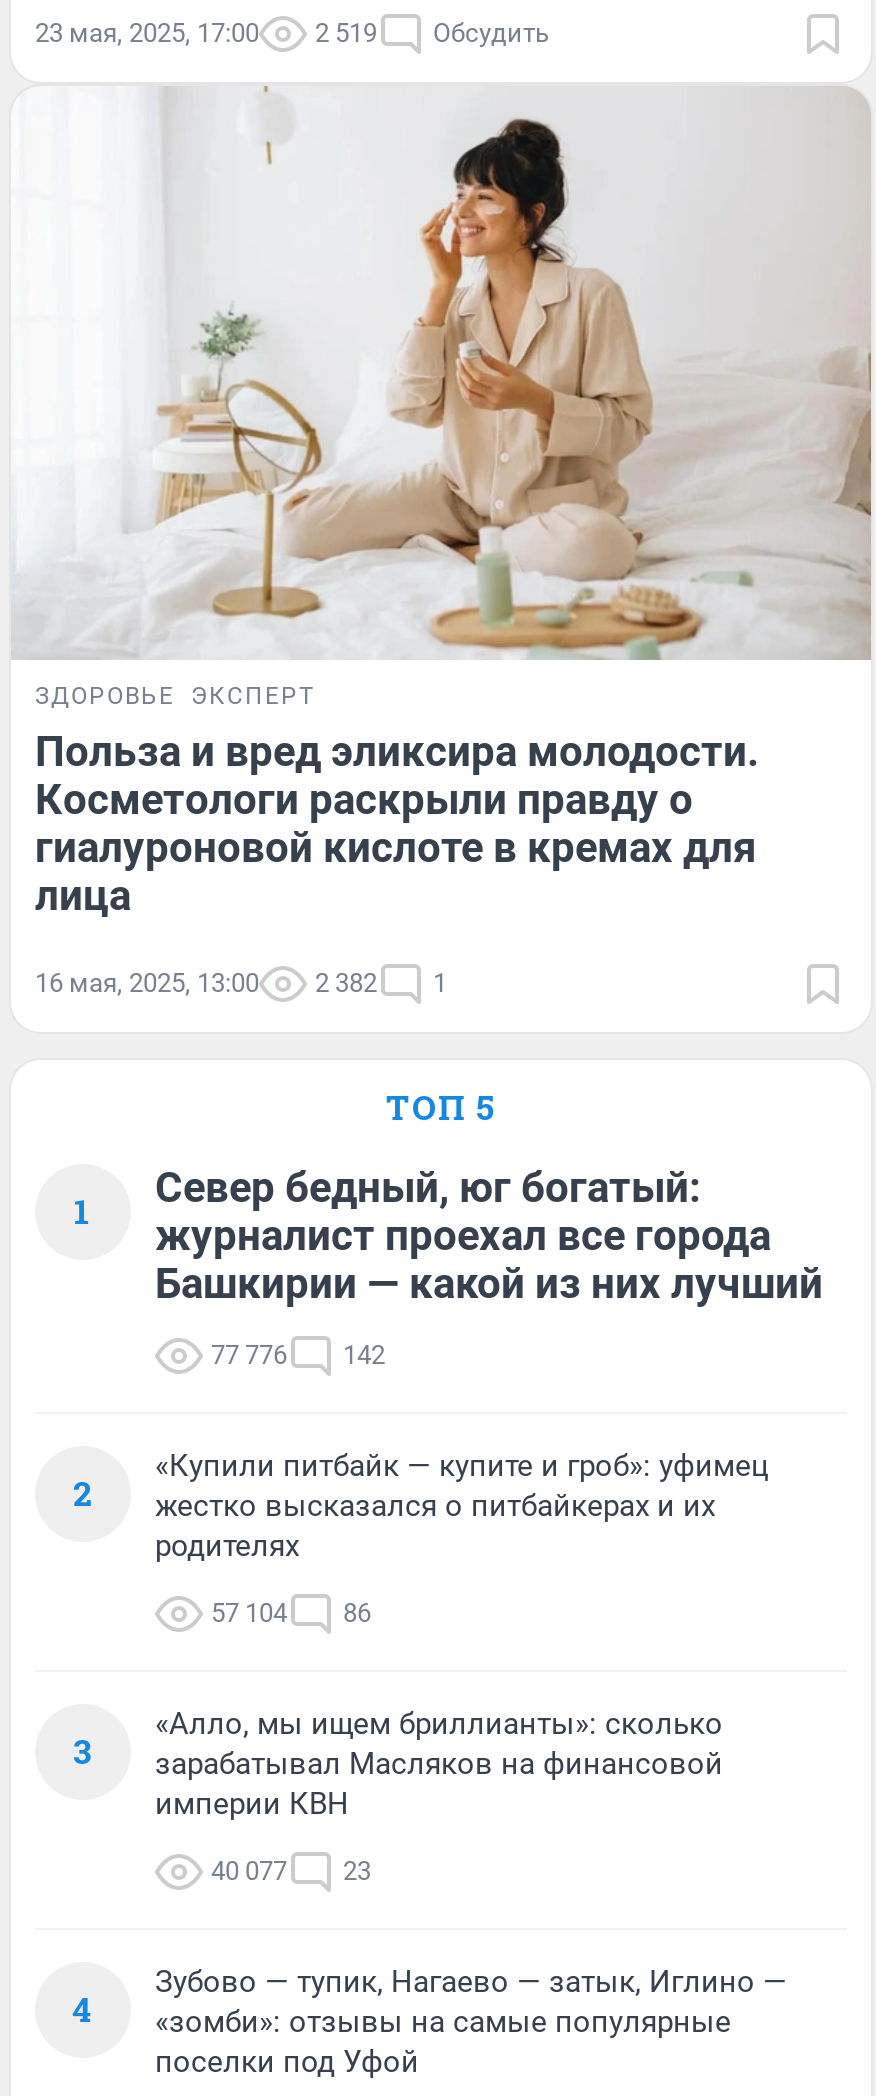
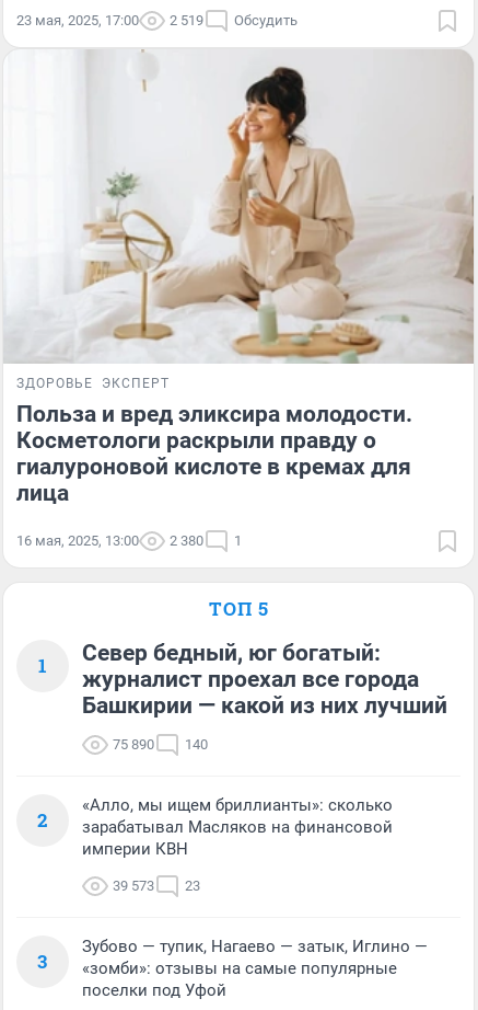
[35,968,447,998] 16 мая, 2025, 13:00 2 382 1 -> [16,532,242,549] 16 мая, 2025, 13:00 2 380 1
[211,1340,287,1370] 77 776 -> [113,736,154,753] 75 890
[343,1340,385,1370] 142 -> [185,736,208,753] 140
[73,1448,769,1774] «Купили питбайк — купите и гроб»: уфимец | жестко высказался о питбайкерах и их | родителях | 57 104 | 86 | 3 -> none
[211,1856,371,1886] 40 077 23 -> [113,877,200,894] 39 573 23
[72,1986,731,2040] 4 «зомби»: отзывы на самые популярные -> [37,949,397,978] 3 «зомби»: отзывы на самые популярные

